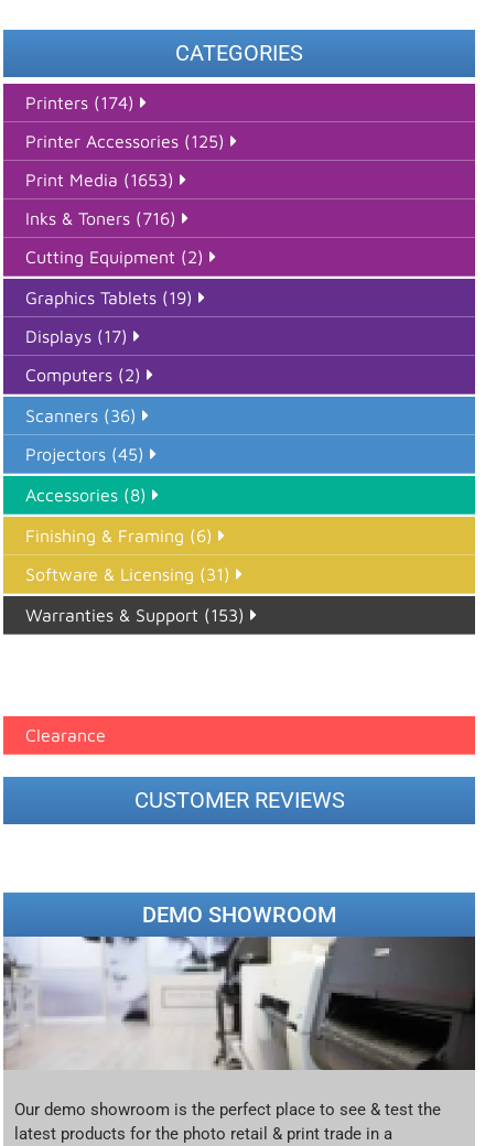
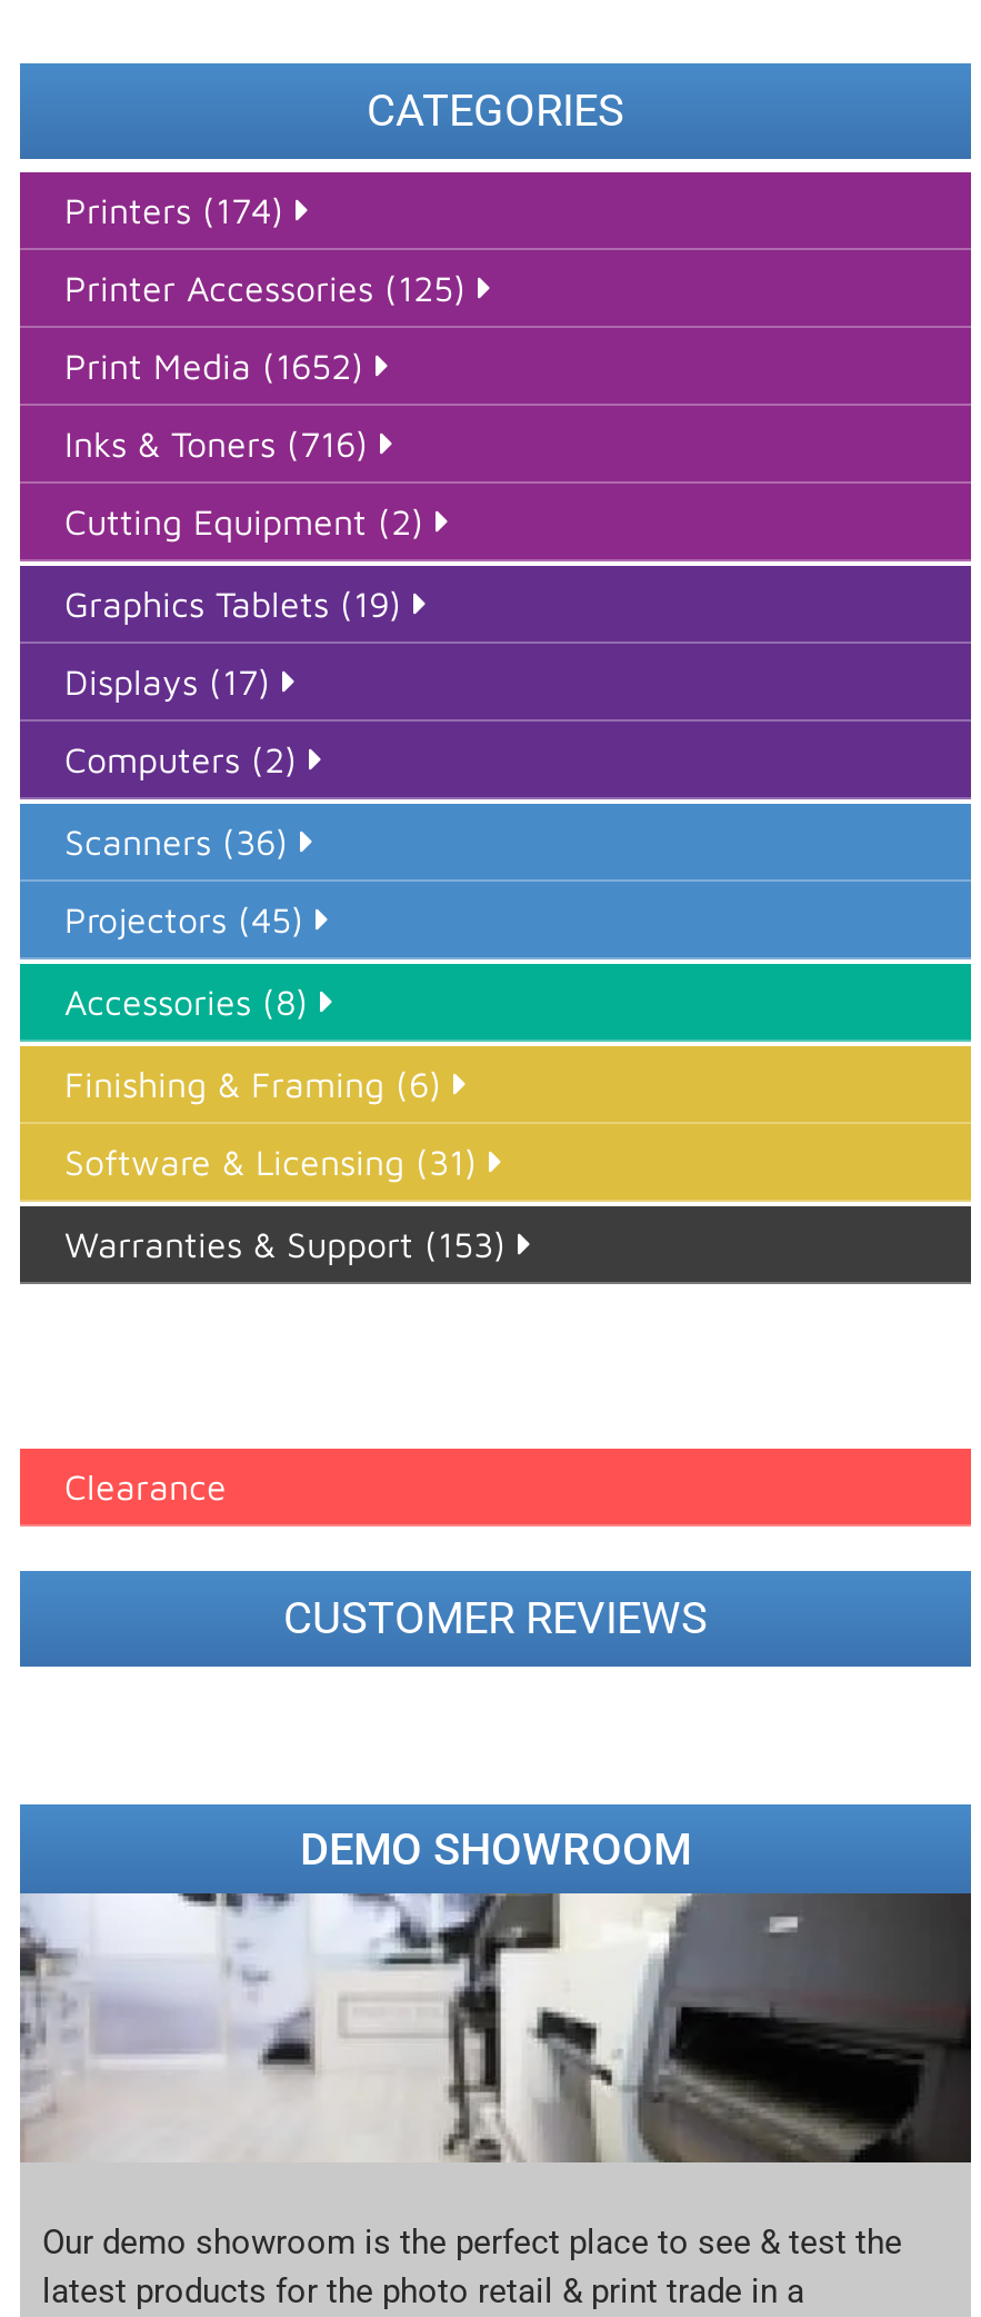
[25,169,180,189] Print Media (1653) -> [64,346,376,386] Print Media (1652)

